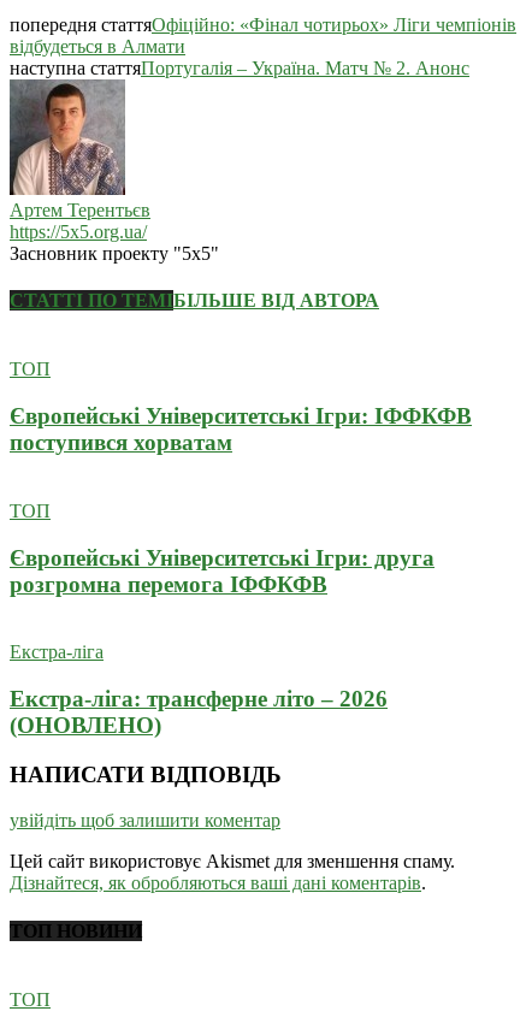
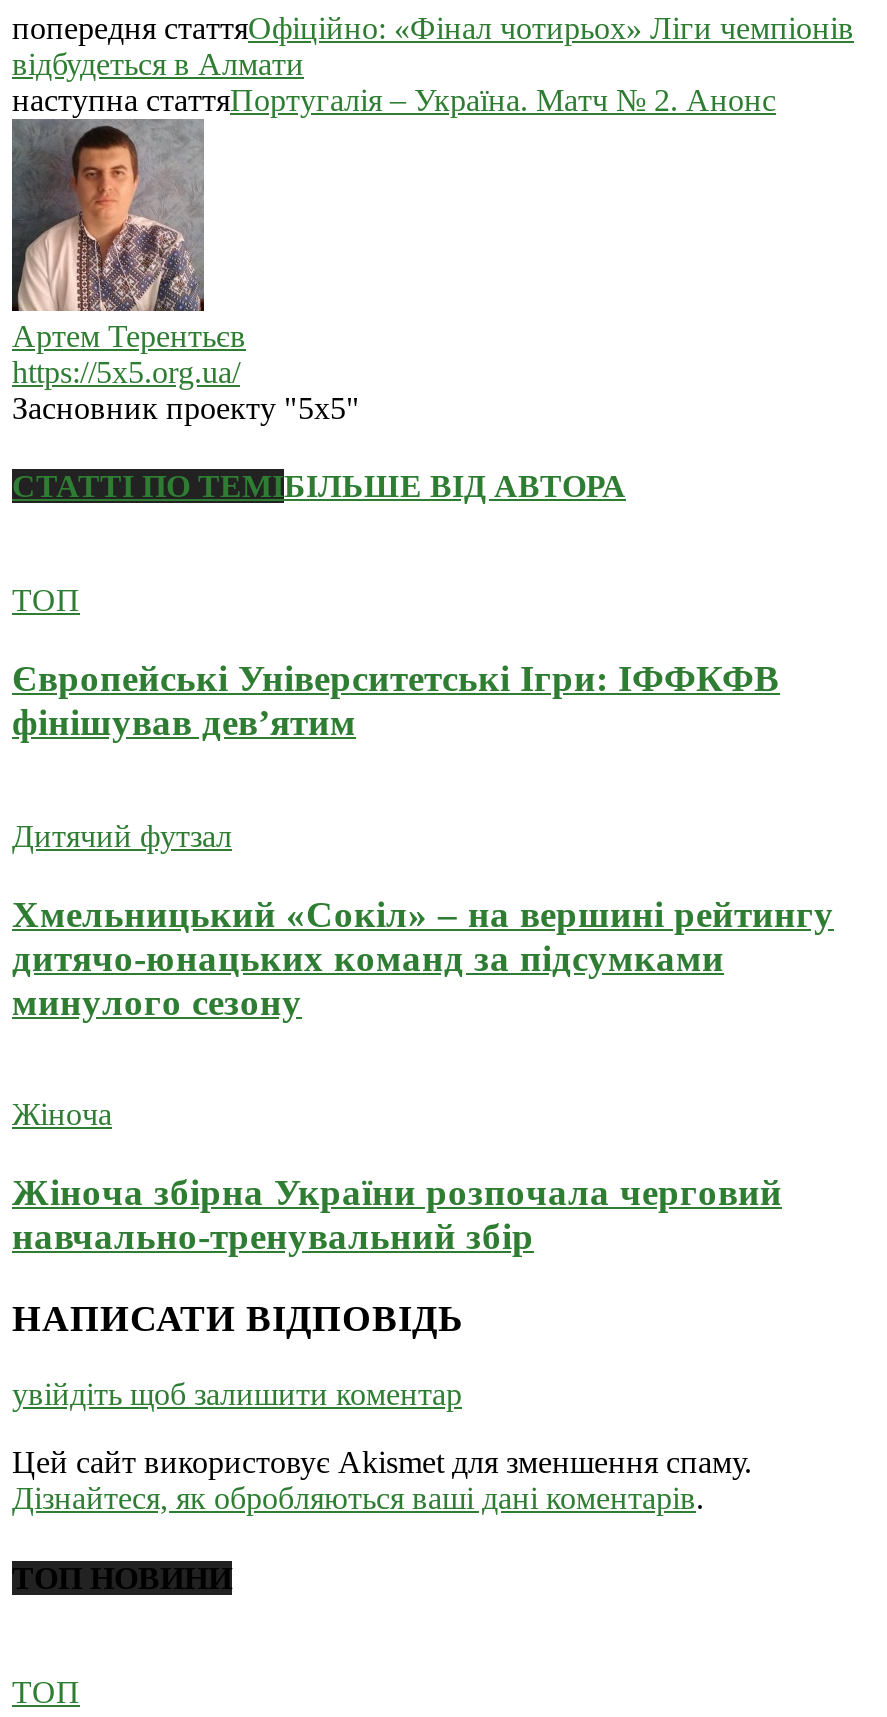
[10,430,232,455] поступився хорватам -> [12,701,356,743] фінішував дев’ятим
[10,500,51,521] ТОП -> [12,819,232,853] Дитячий футзал
[10,545,435,596] Європейські Університетські Ігри: друга | розгромна перемога ІФФКФВ -> [12,892,834,1022] Хмельницький «Сокіл» – на вершині рейтингу | дитячо-юнацьких команд за підсумками | минулого сезону
[10,642,104,662] Екстра-ліга -> [12,1097,112,1131] Жіноча
[10,686,388,738] Екстра-ліга: трансферне літо – 2026 | (ОНОВЛЕНО) -> [12,1171,782,1257] Жіноча збірна України розпочала черговий | навчально-тренувальний збір

